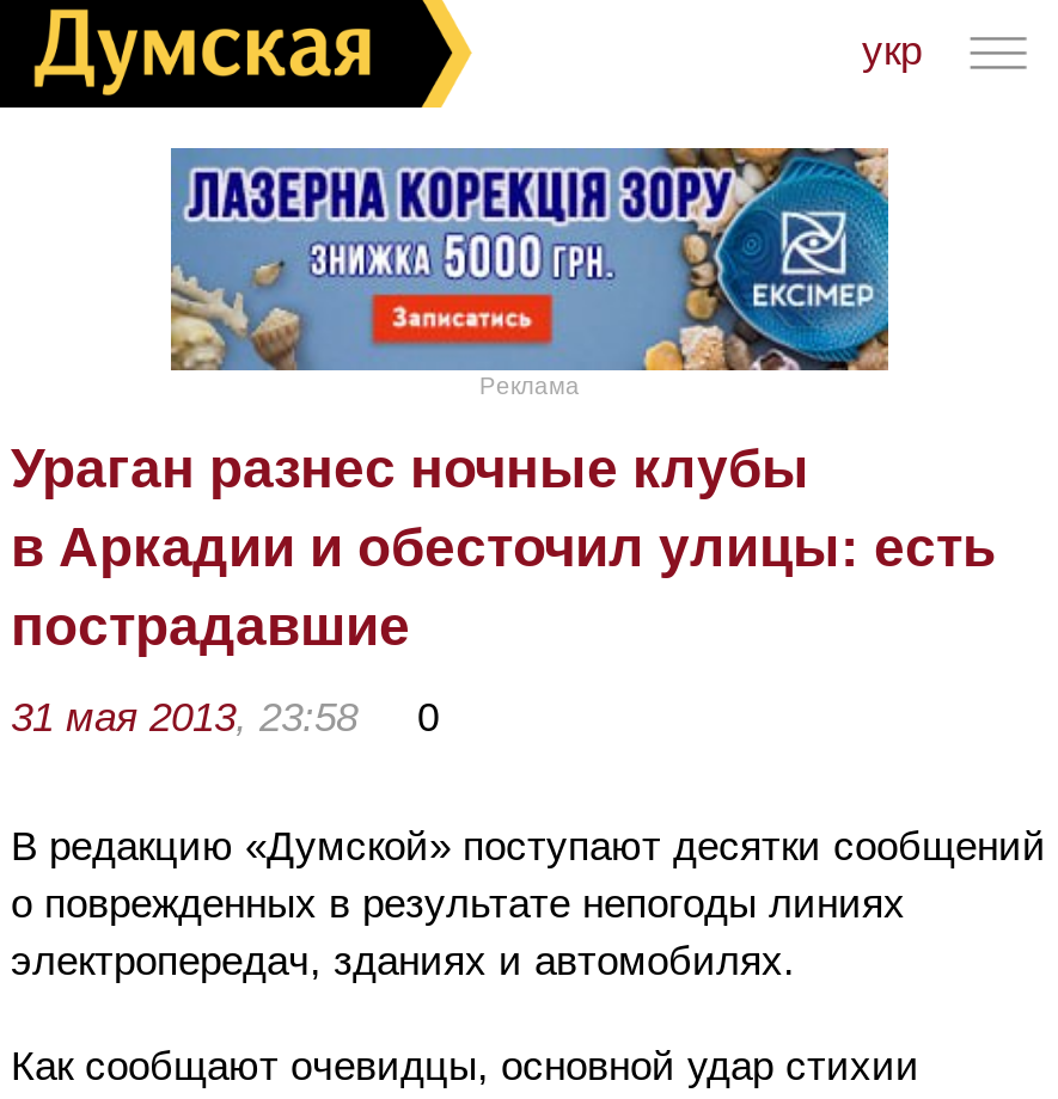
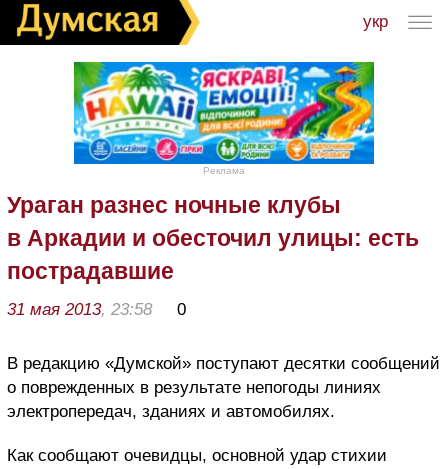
[169,146,891,373] [image] -> [73,61,375,165] [image]

